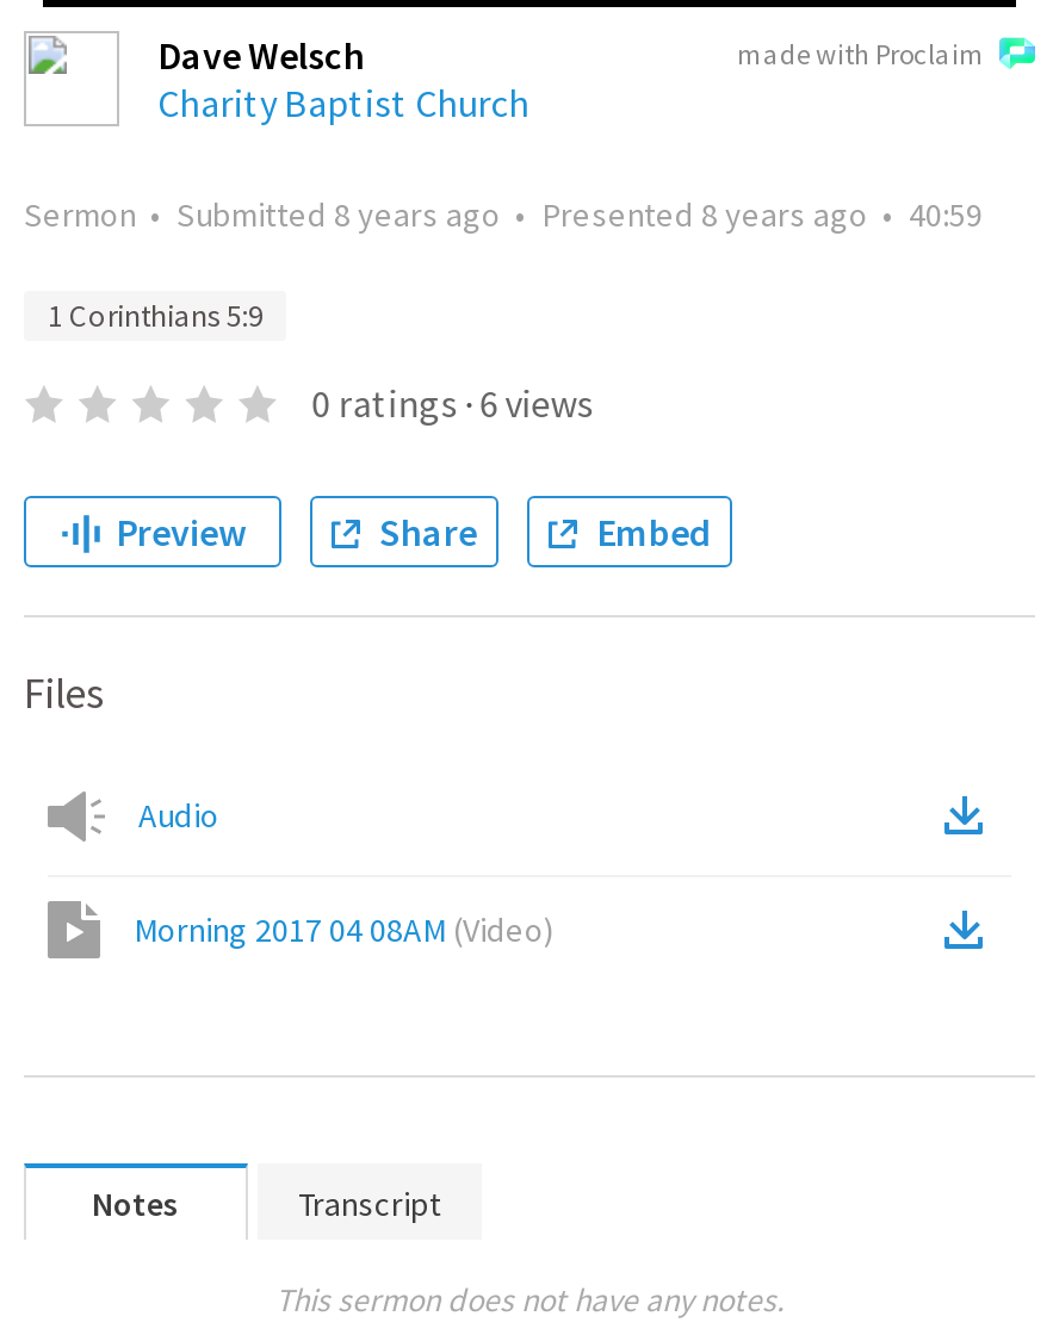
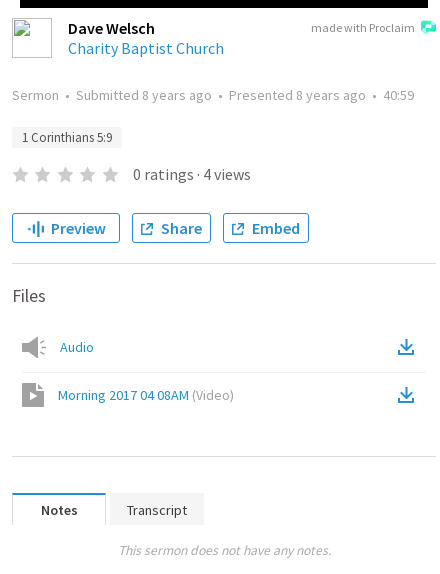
[312,379,593,427] 0 ratings · 6 views -> [133,164,251,184] 0 ratings · 4 views

